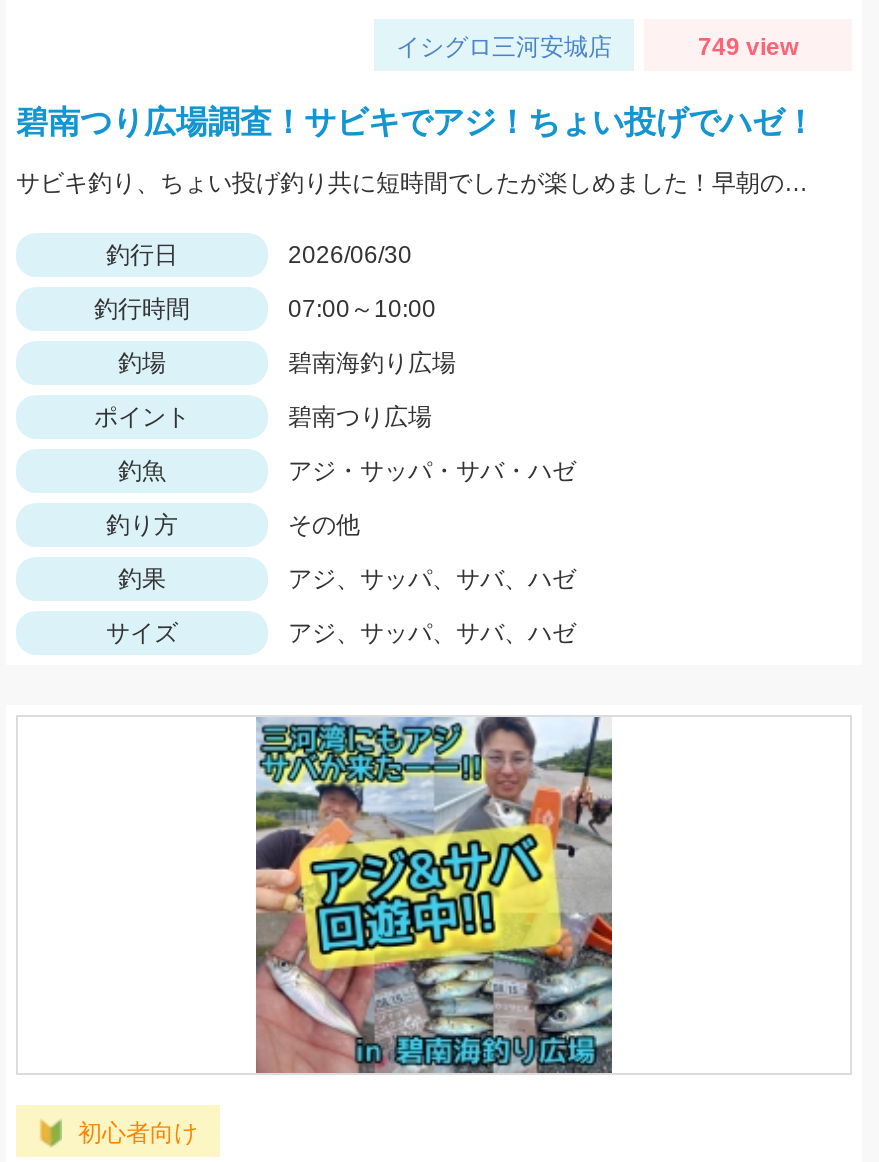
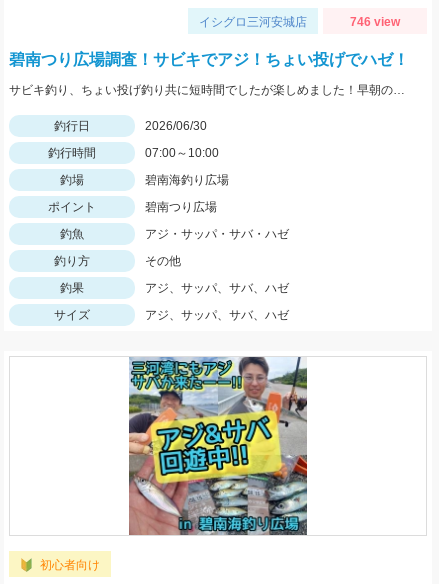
[698,33,798,61] 749 view -> [350,15,400,29] 746 view

